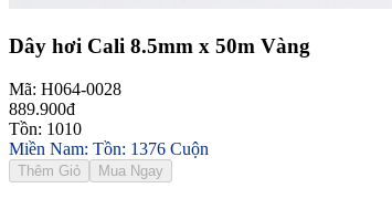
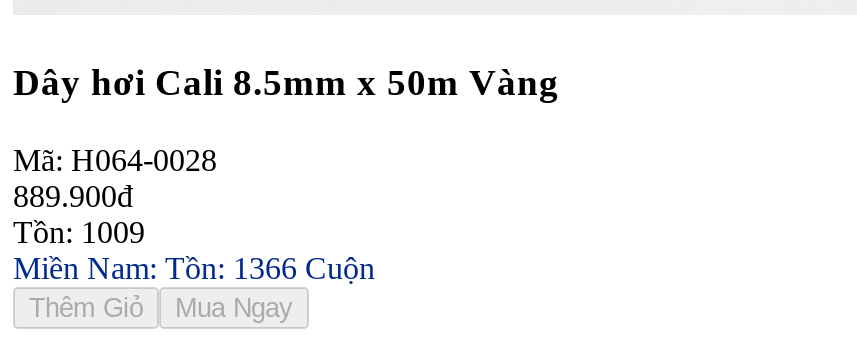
[9,119,82,138] Tồn: 1010 -> [13,215,145,249] Tồn: 1009
[9,139,209,158] Miền Nam: Tồn: 1376 Cuộn -> [13,251,375,285] Miền Nam: Tồn: 1366 Cuộn

